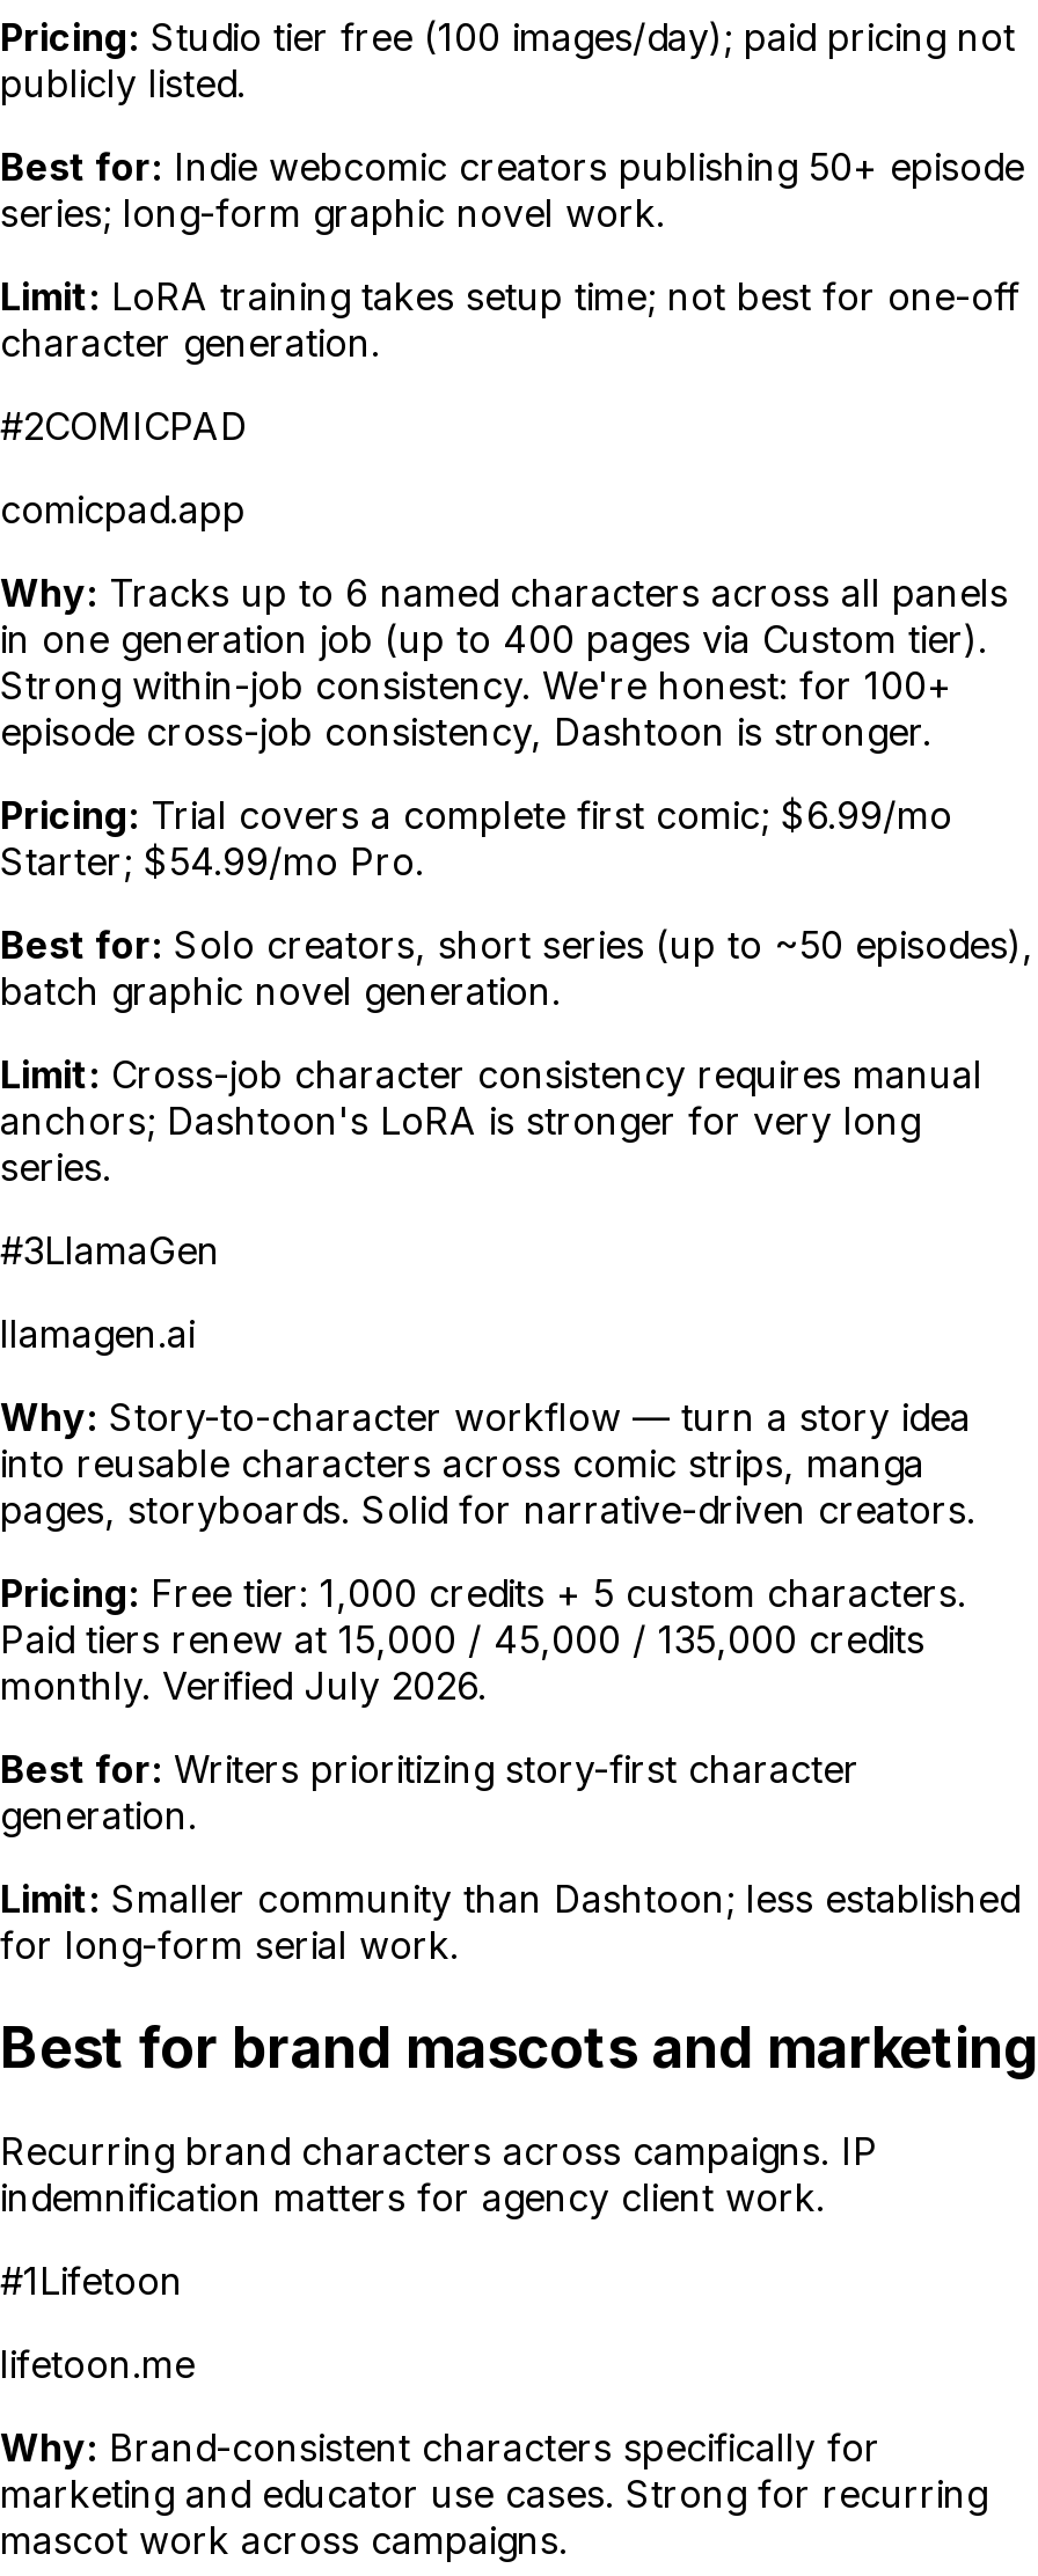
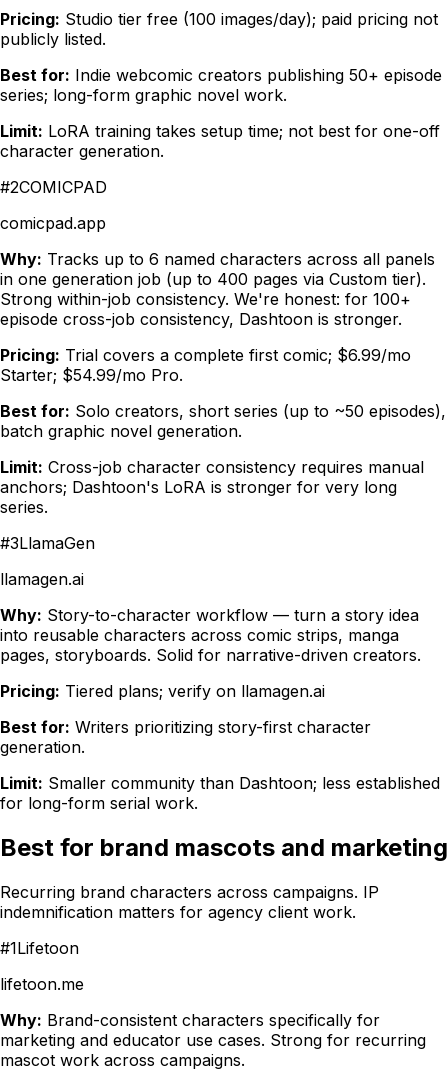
[0,1570,966,1709] Pricing: Free tier: 1,000 credits + 5 custom characters. | Paid tiers renew at 15,000 / 45,000 / 135,000 credits | monthly. Verified July 2026. -> [0,681,325,701] Pricing: Tiered plans; verify on llamagen.ai

